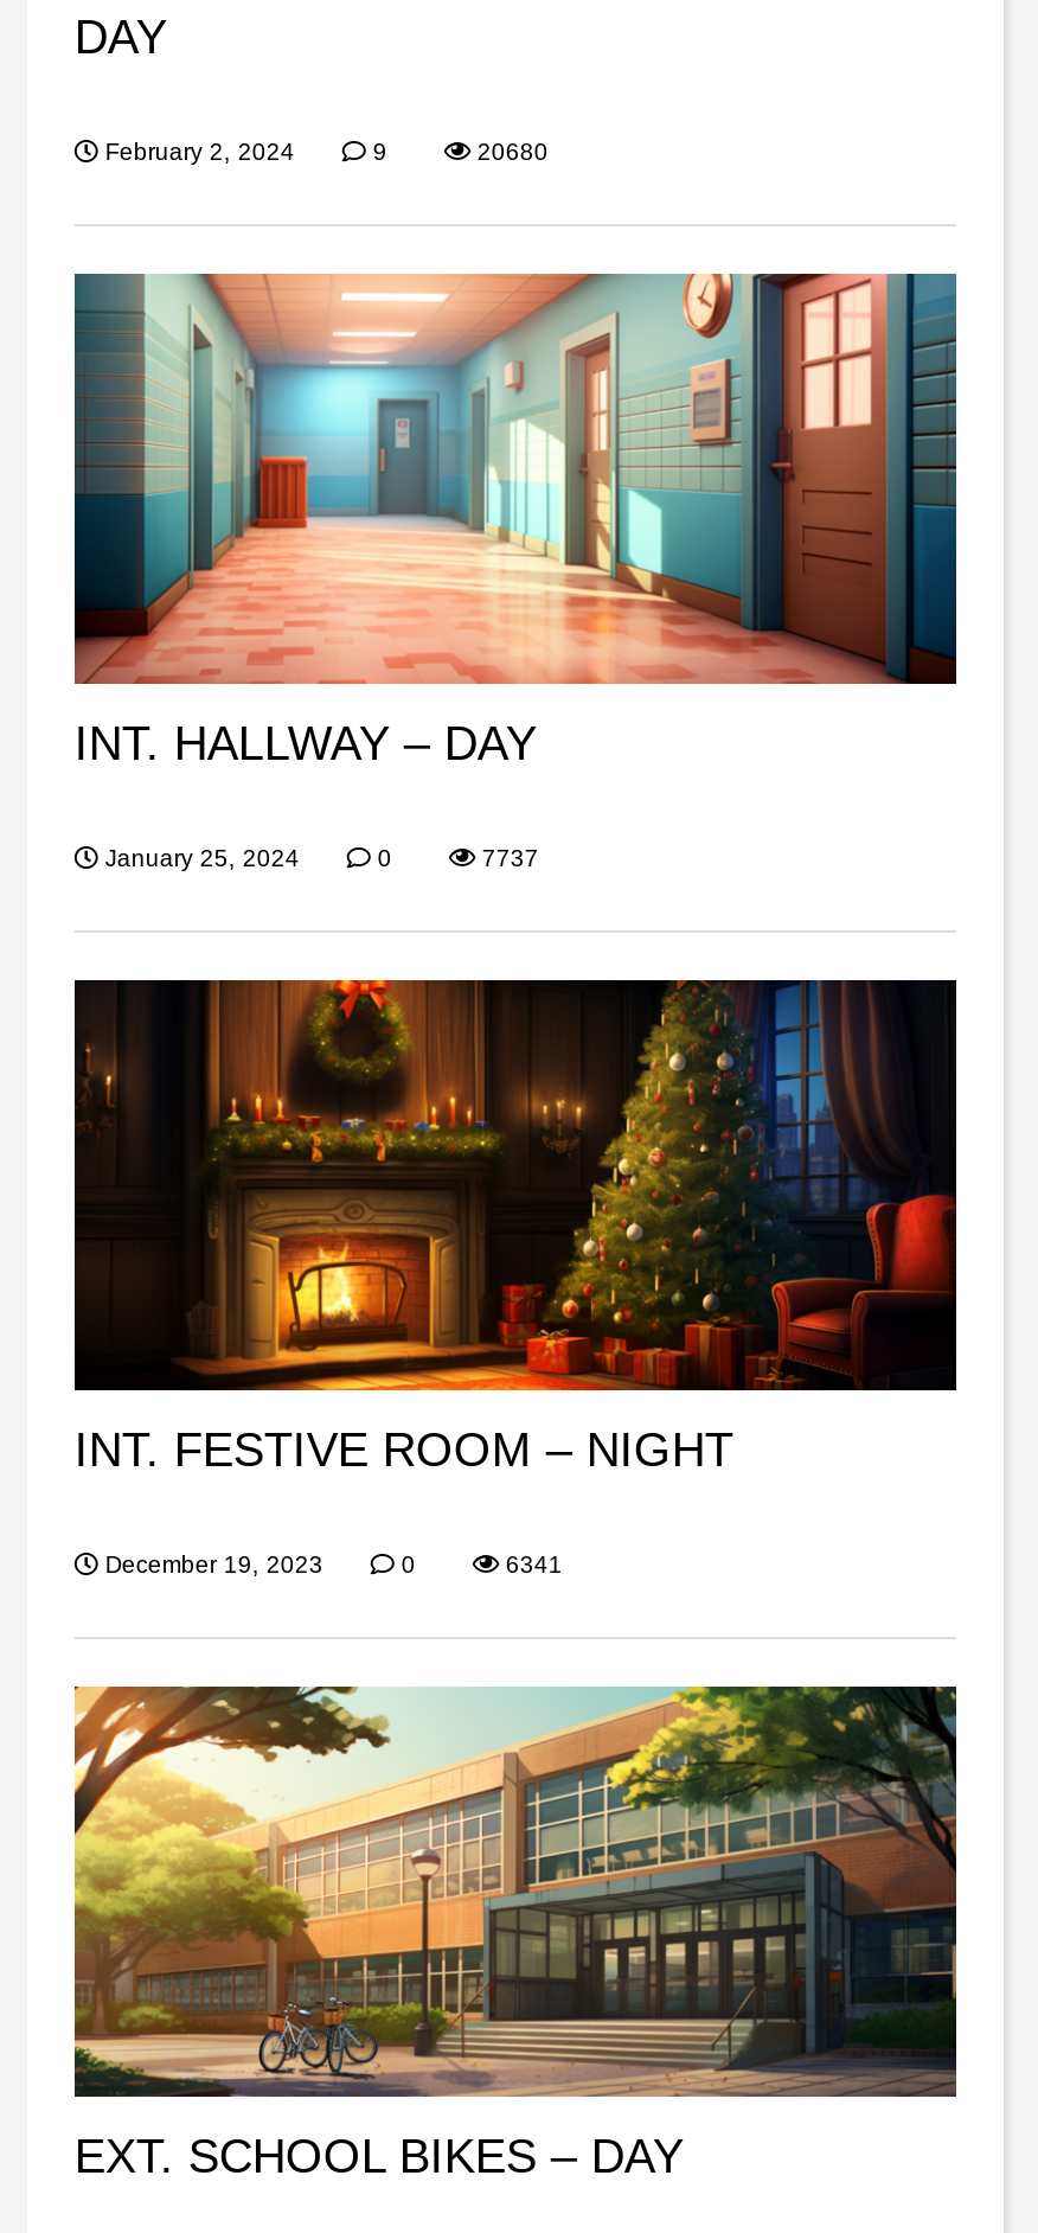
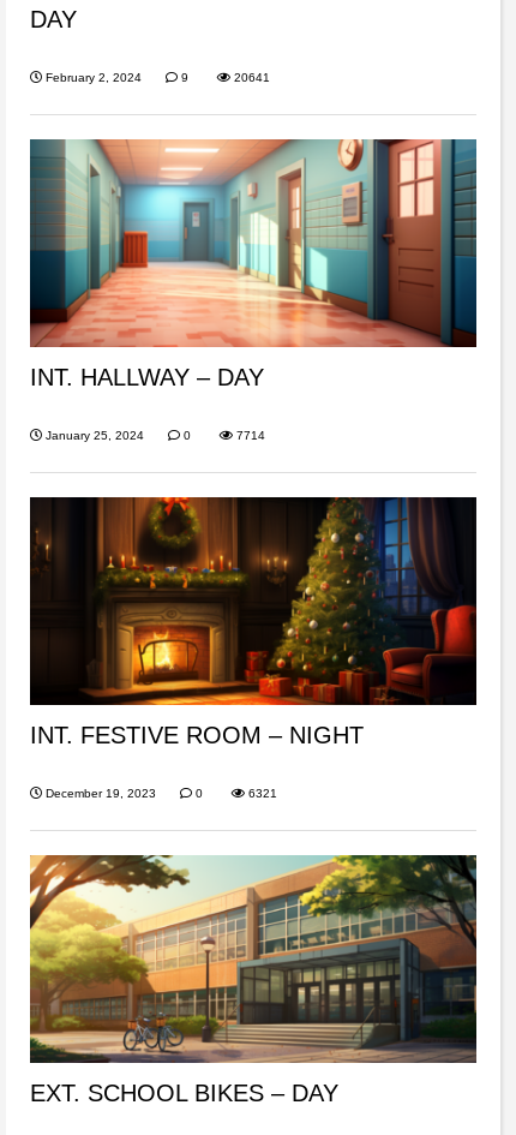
[477,139,548,165] 20680 -> [234,71,270,84] 20641
[482,845,539,871] 7737 -> [236,429,265,442] 7714
[506,1552,563,1578] 6341 -> [248,787,277,800] 6321

